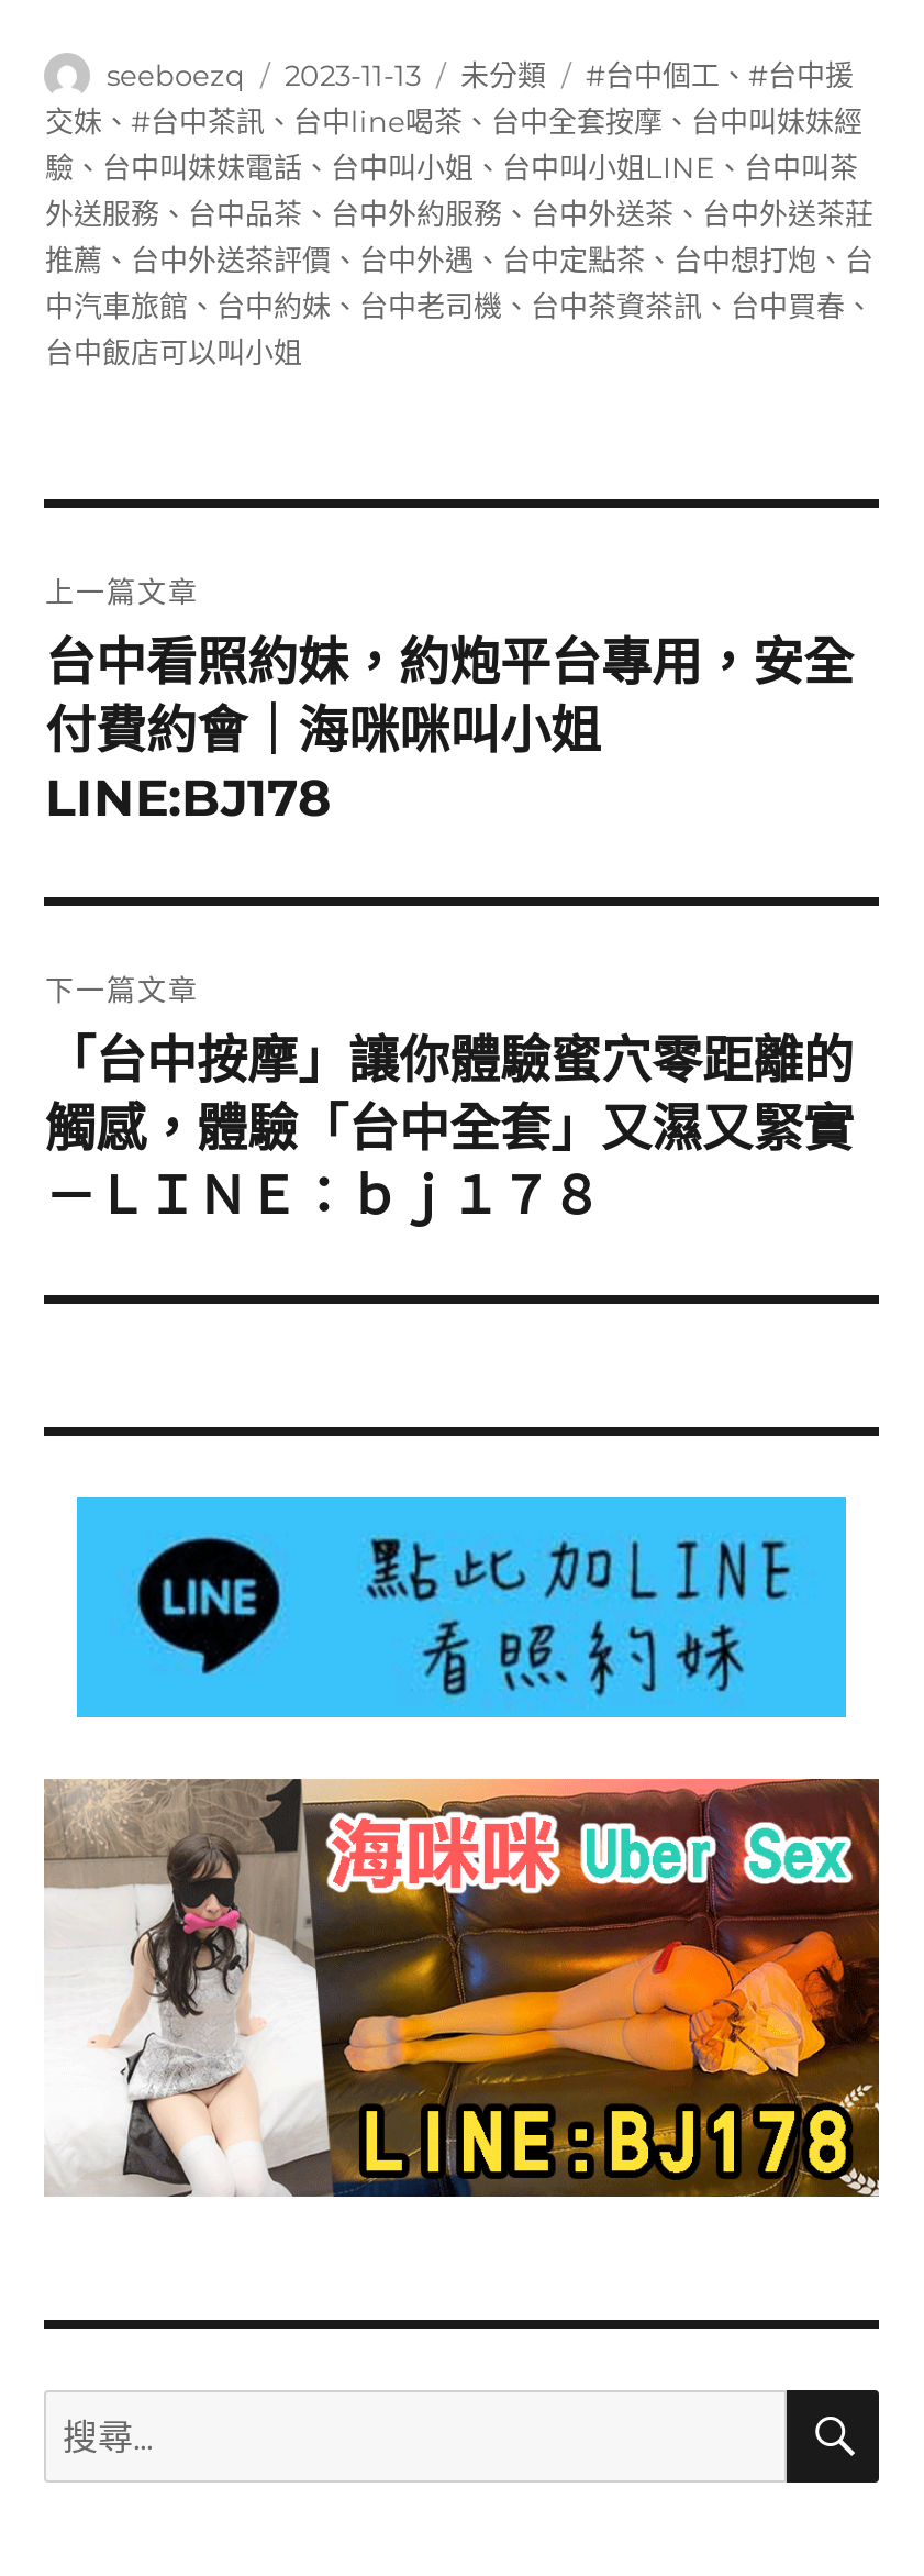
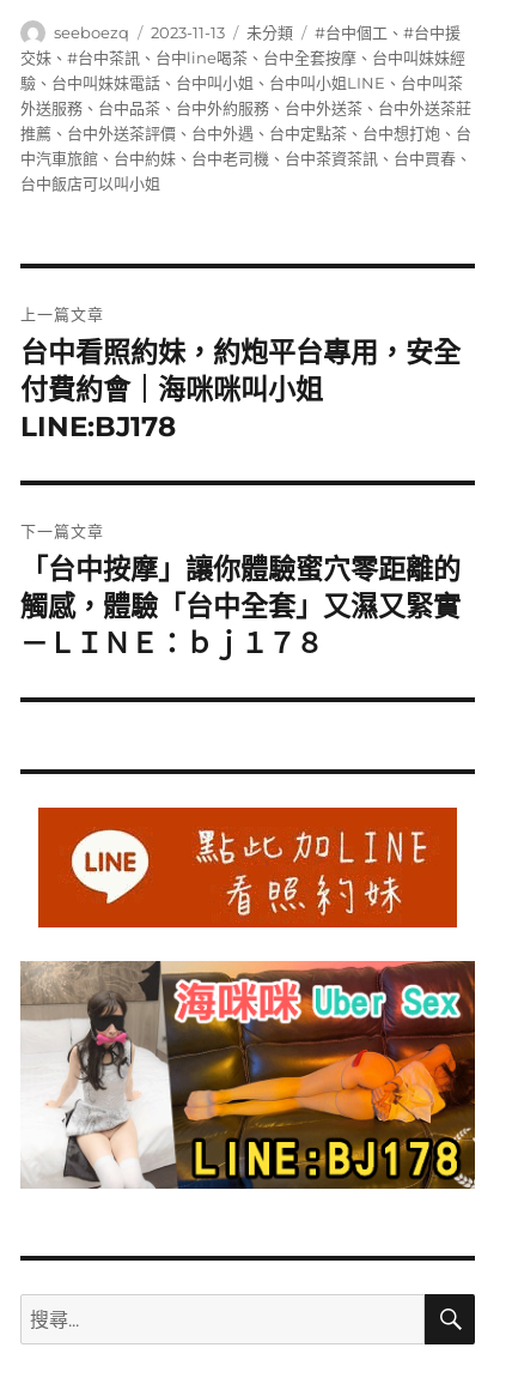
[75,1495,848,1720] [image] -> [37,806,458,929] [image]

